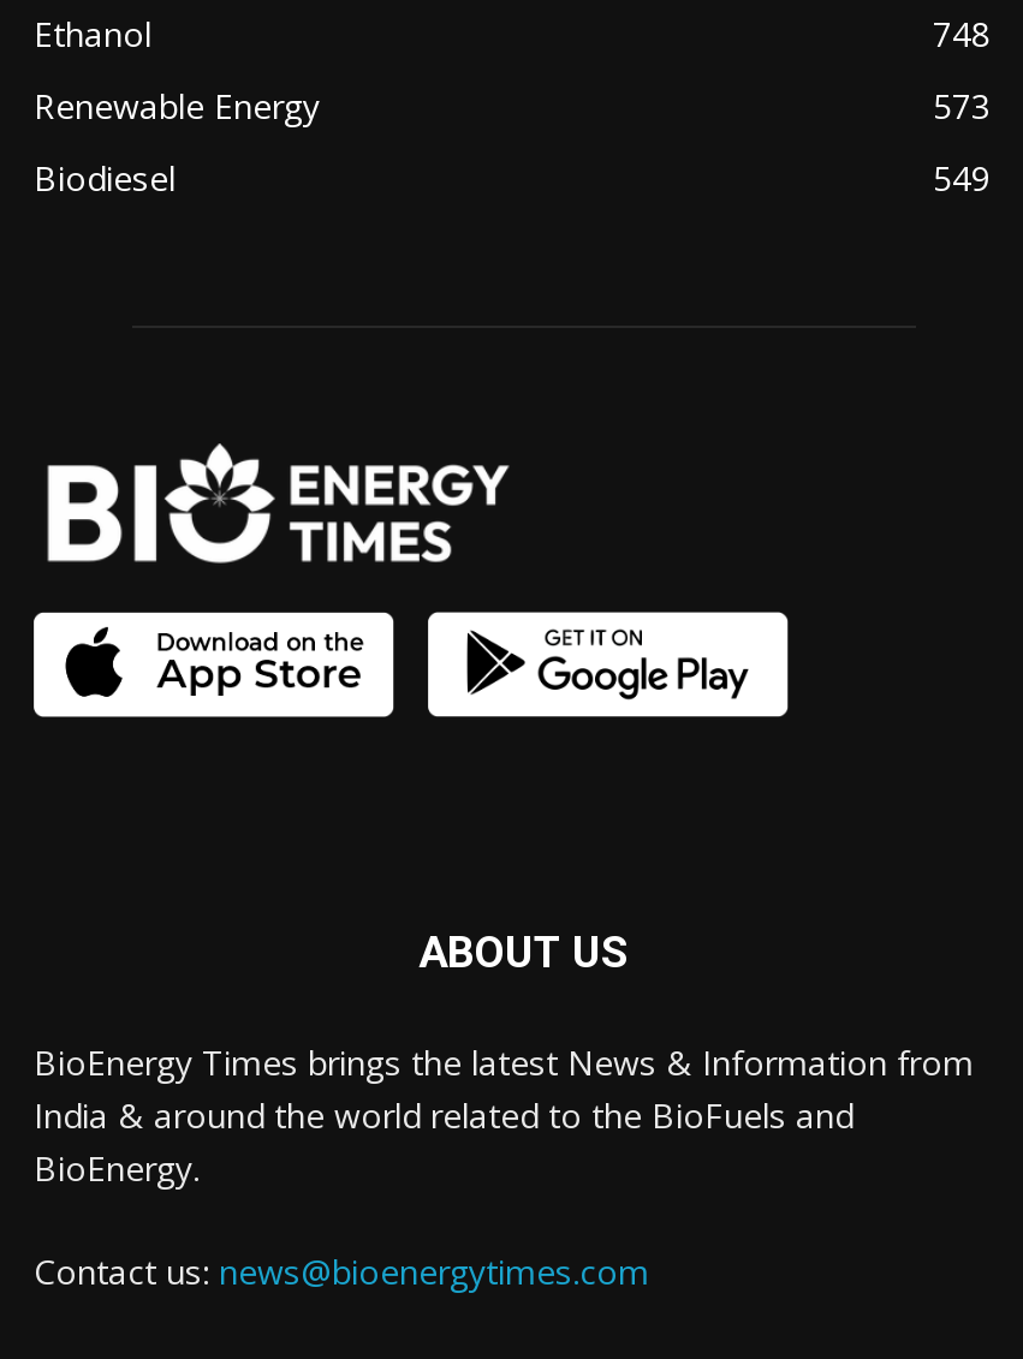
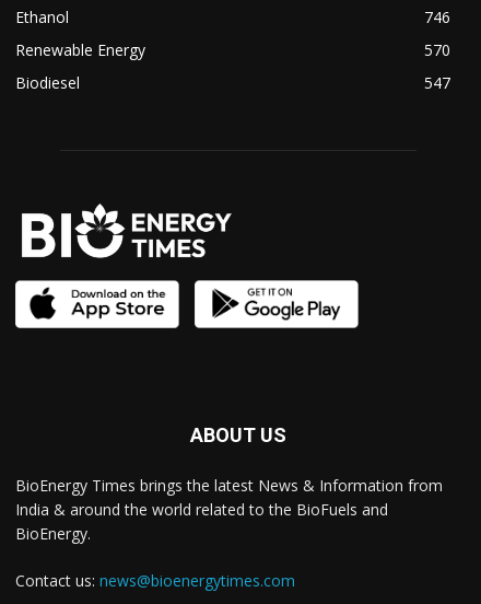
[933,12,991,57] 748 -> [424,7,450,28] 746
[933,84,991,130] 573 -> [424,40,450,61] 570
[933,156,991,202] 549 -> [424,73,450,93] 547

